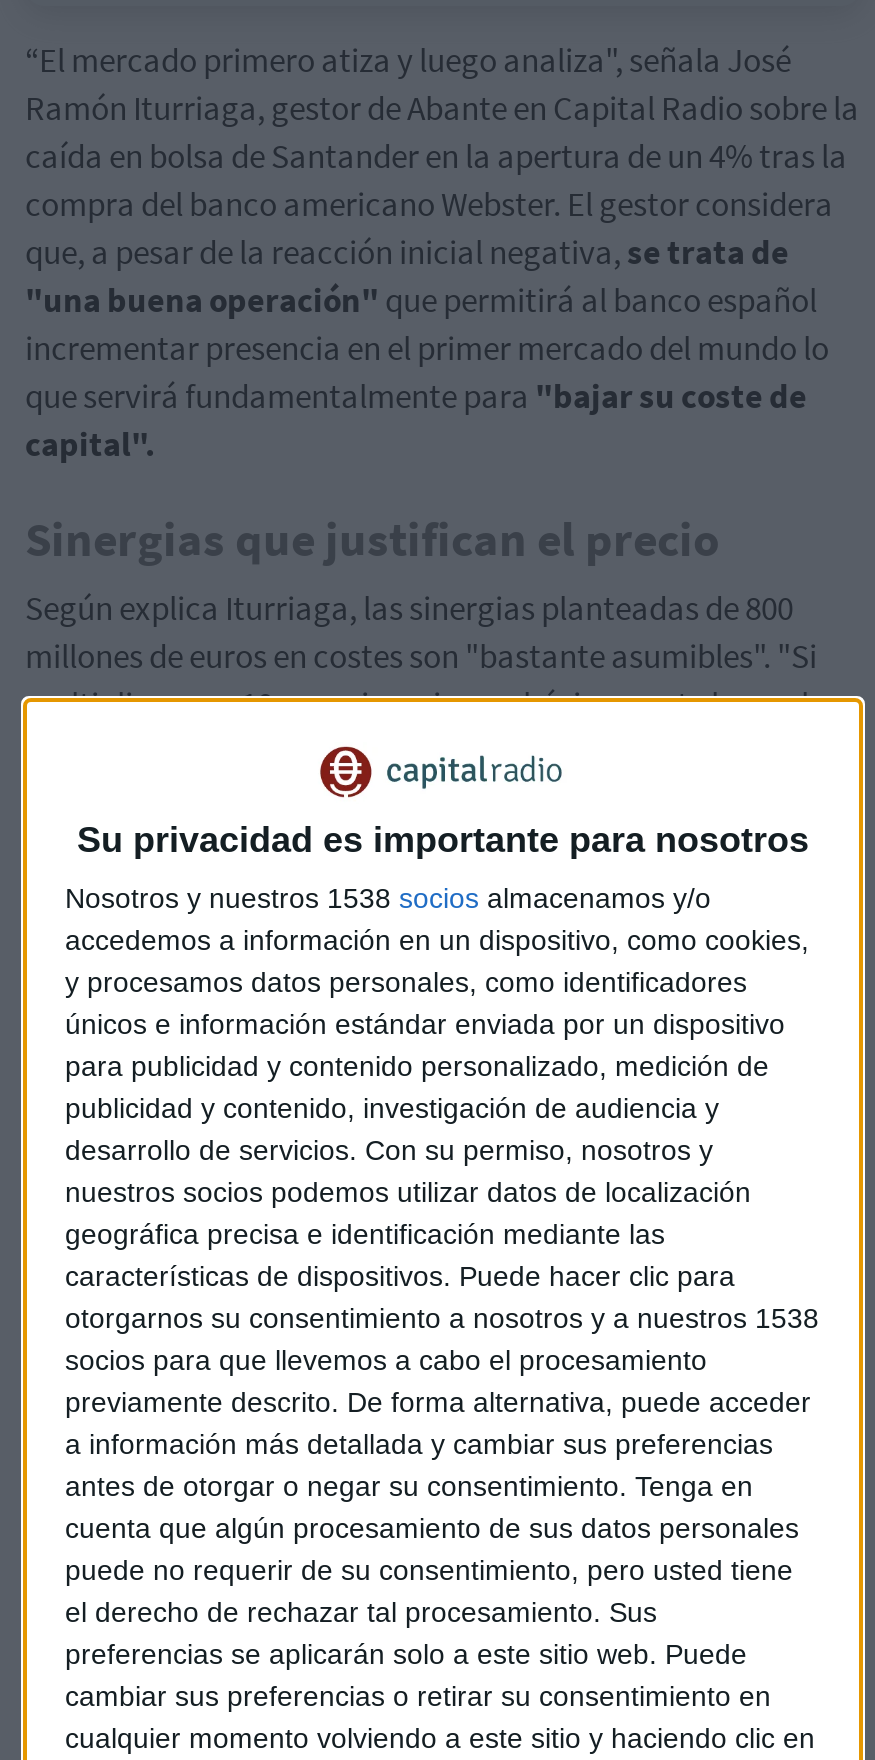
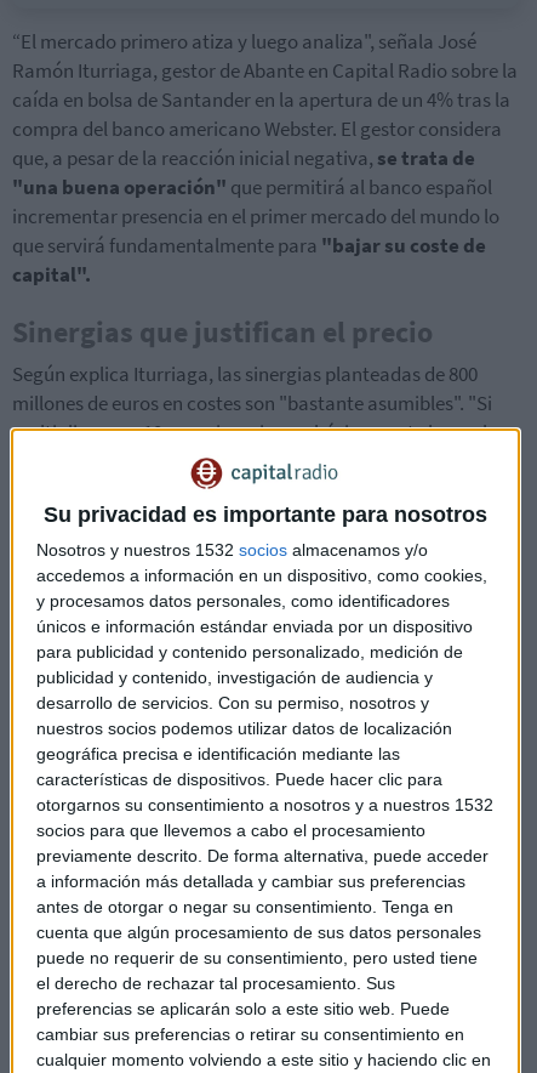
[65,881,711,913] Nosotros y nuestros 1538 socios almacenamos y/o -> [36,540,428,559] Nosotros y nuestros 1532 socios almacenamos y/o
[65,1301,819,1333] otorgarnos su consentimiento a nosotros y a nuestros 1538 -> [36,795,493,814] otorgarnos su consentimiento a nosotros y a nuestros 1532

